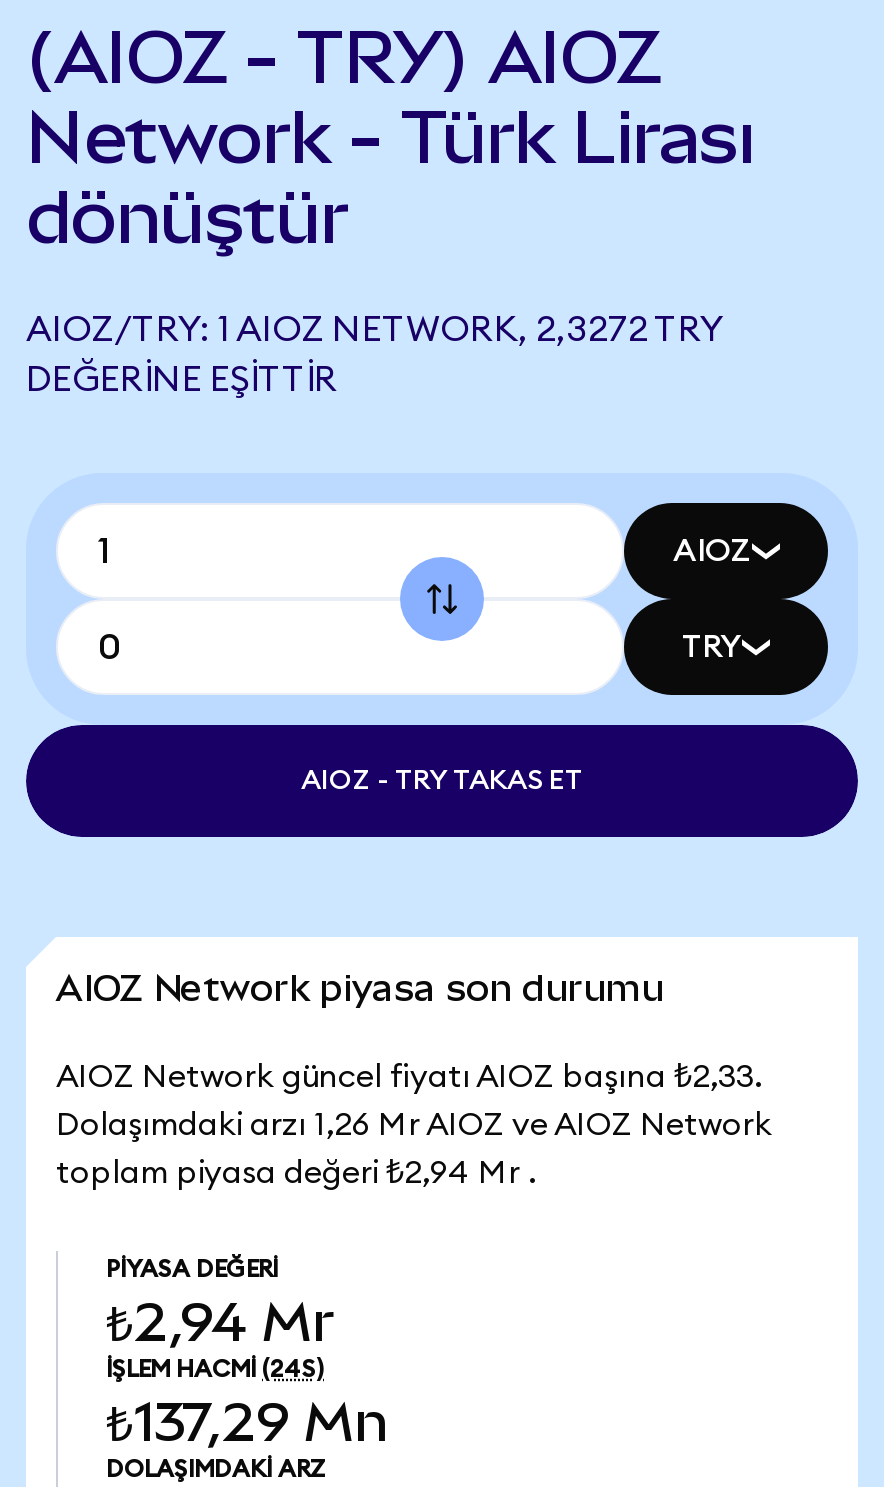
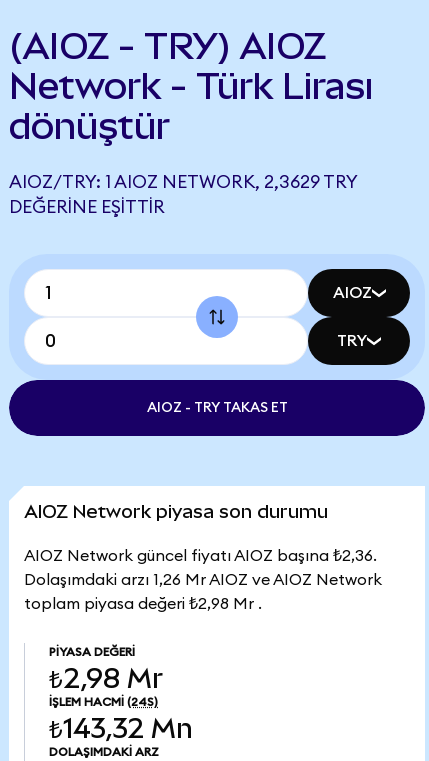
[26,311,722,347] AIOZ/TRY: 1 AIOZ NETWORK, 2,3272 TRY -> [9,173,357,191] AIOZ/TRY: 1 AIOZ NETWORK, 2,3629 TRY
[56,1061,762,1093] AIOZ Network güncel fiyatı AIOZ başına ₺2,33. -> [24,548,377,564] AIOZ Network güncel fiyatı AIOZ başına ₺2,36.
[56,1157,536,1189] toplam piyasa değeri ₺2,94 Mr . -> [24,596,262,612] toplam piyasa değeri ₺2,98 Mr .
[106,1291,334,1353] ₺2,94 Mr -> [49,663,163,694] ₺2,98 Mr
[106,1391,388,1453] ₺137,29 Mn -> [49,713,193,744] ₺143,32 Mn

